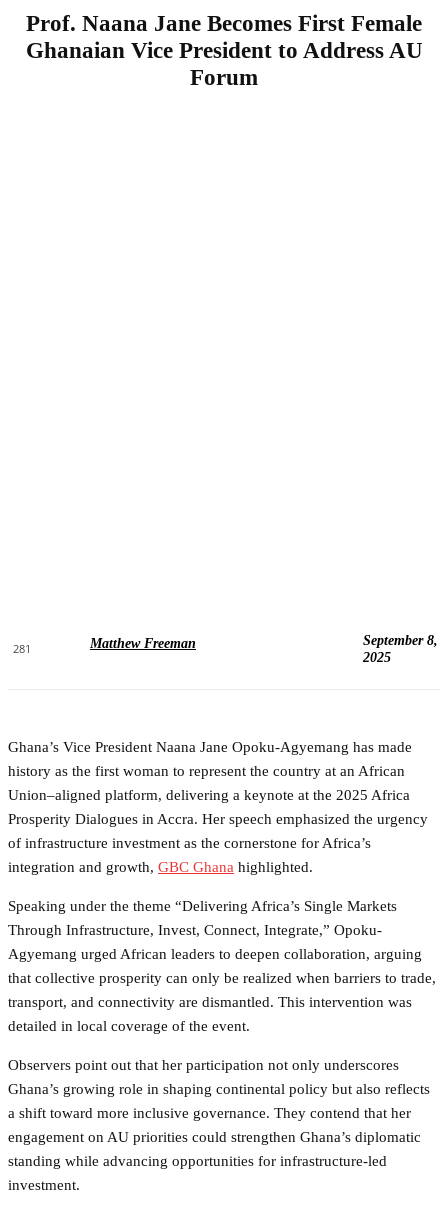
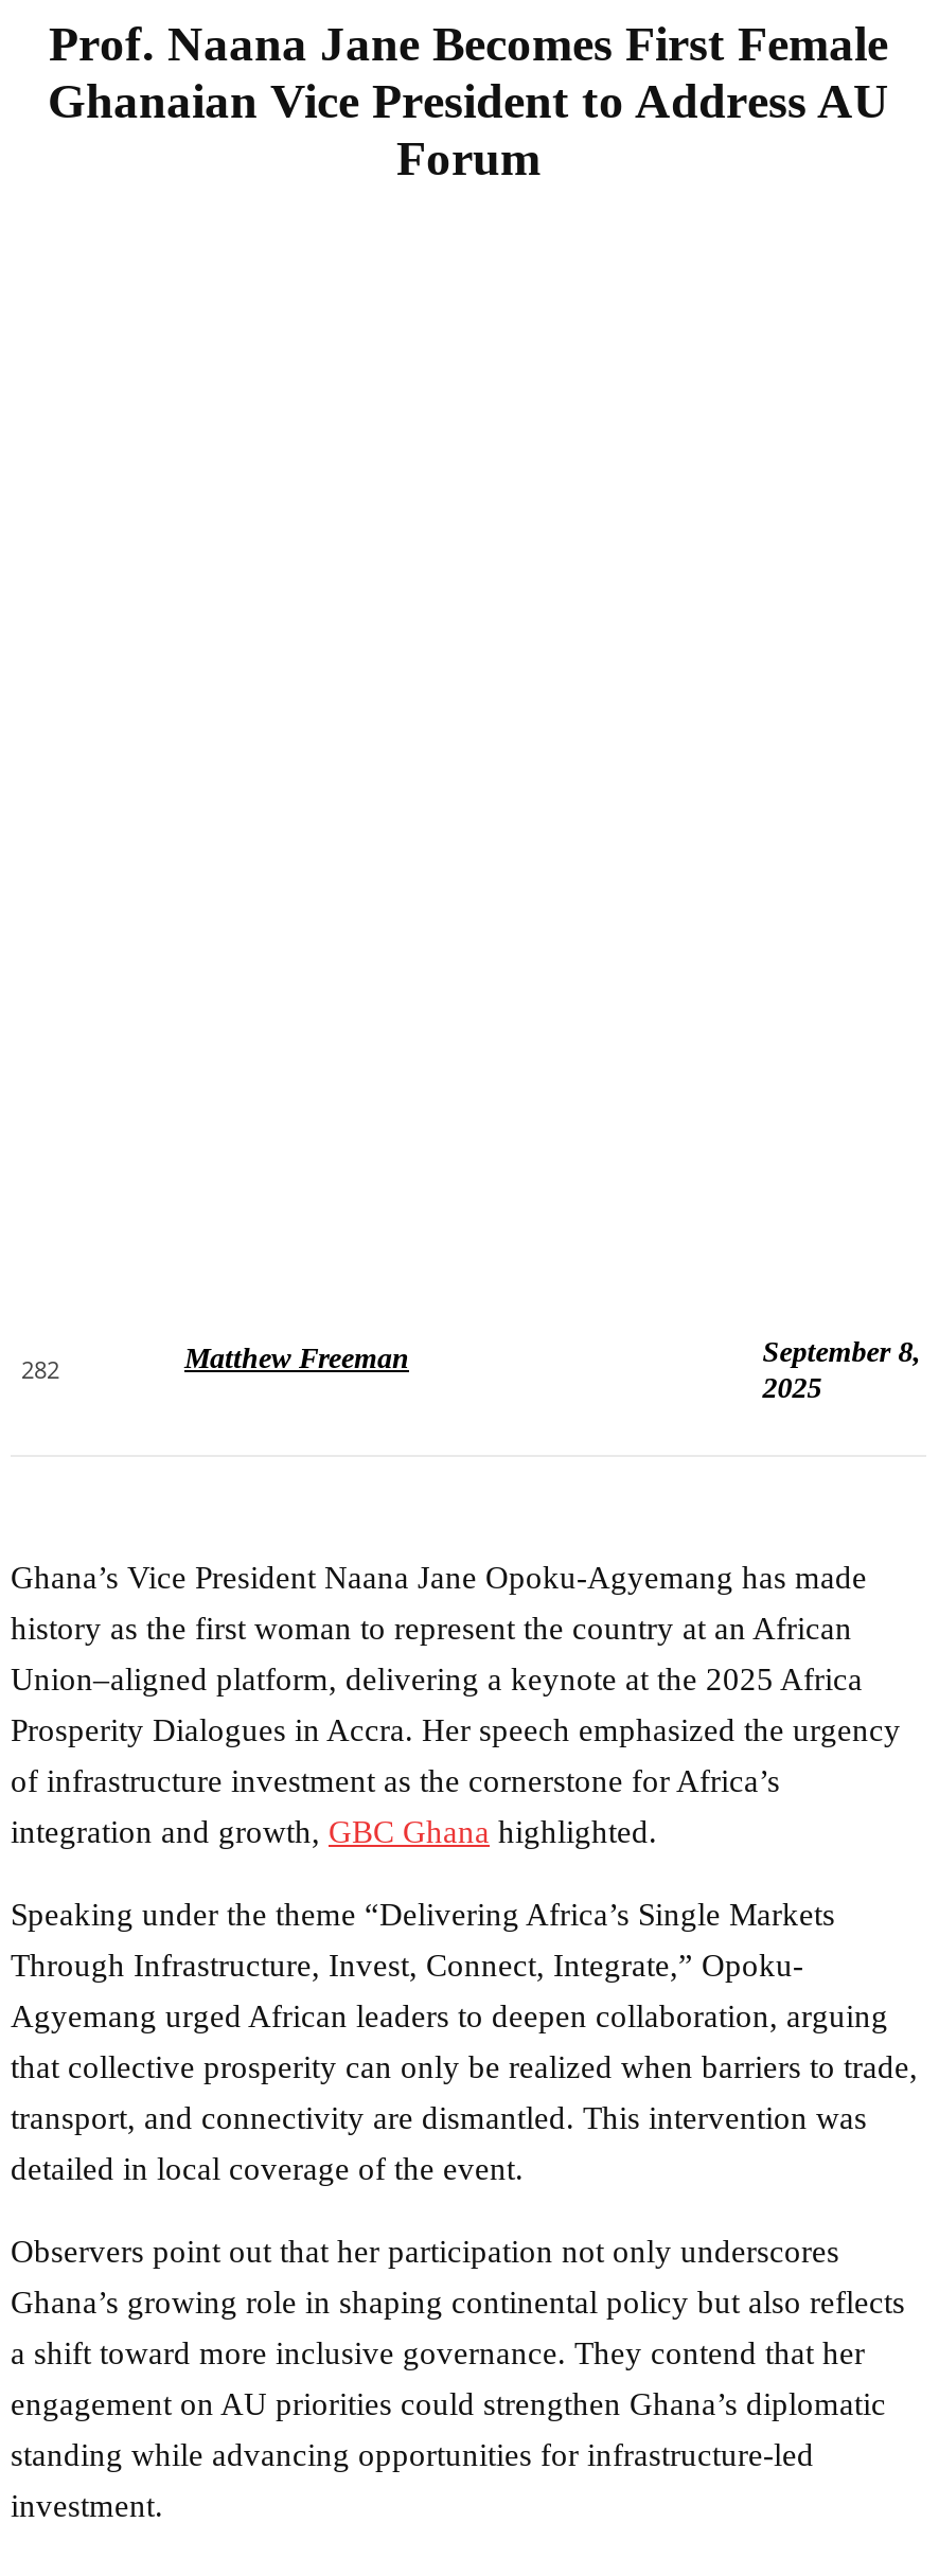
[13,641,31,656] 281 -> [21,1354,59,1386] 282

